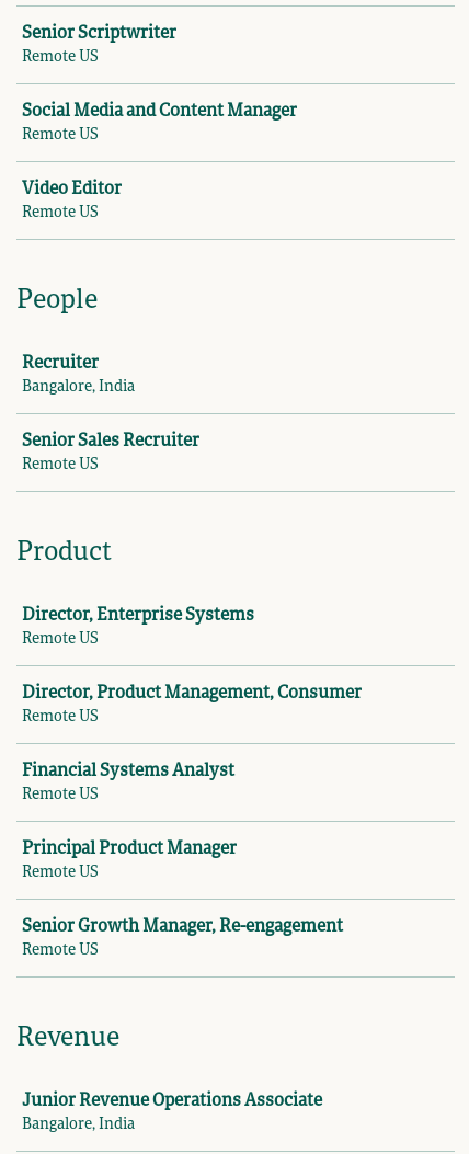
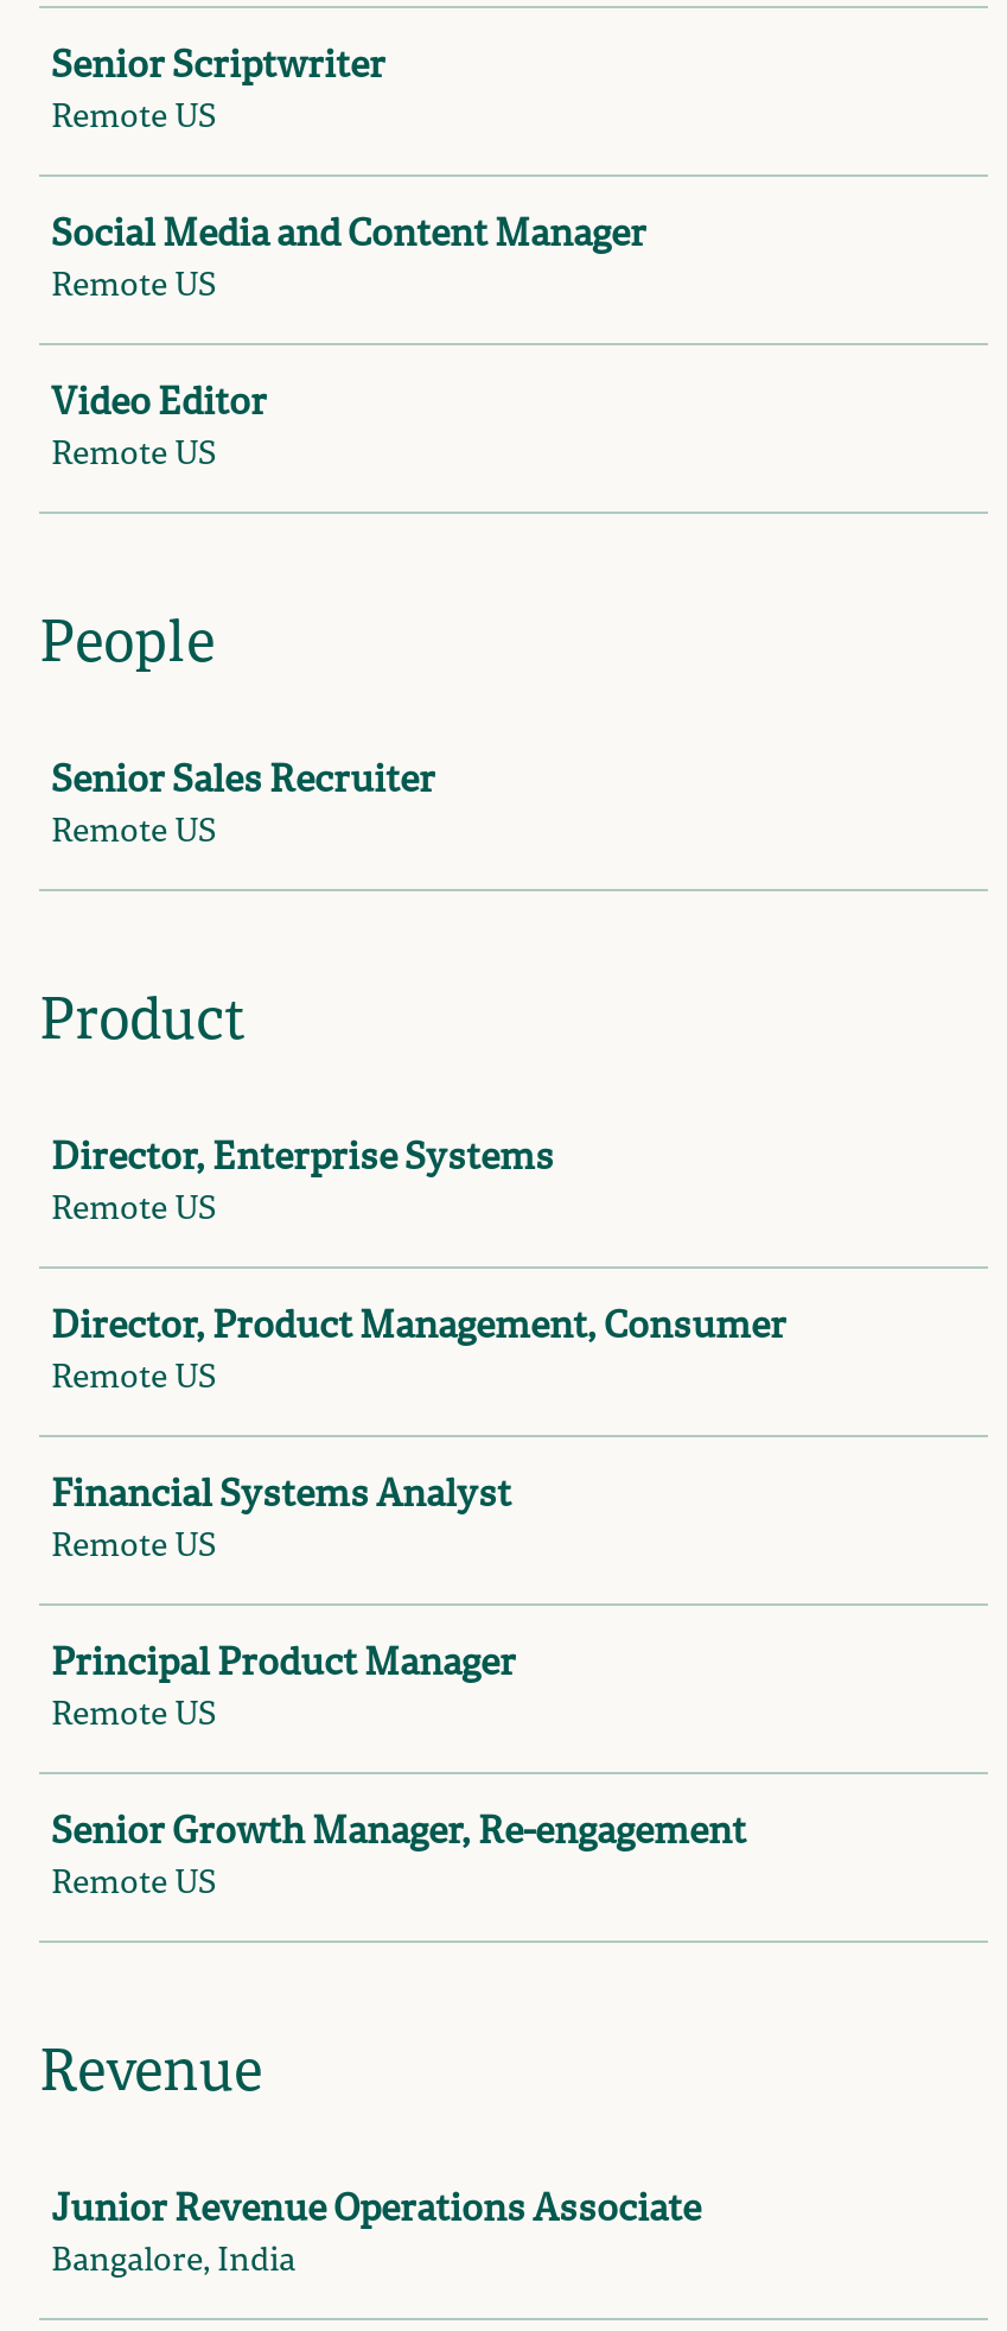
[22,353,135,397] Recruiter | Bangalore, India -> none

